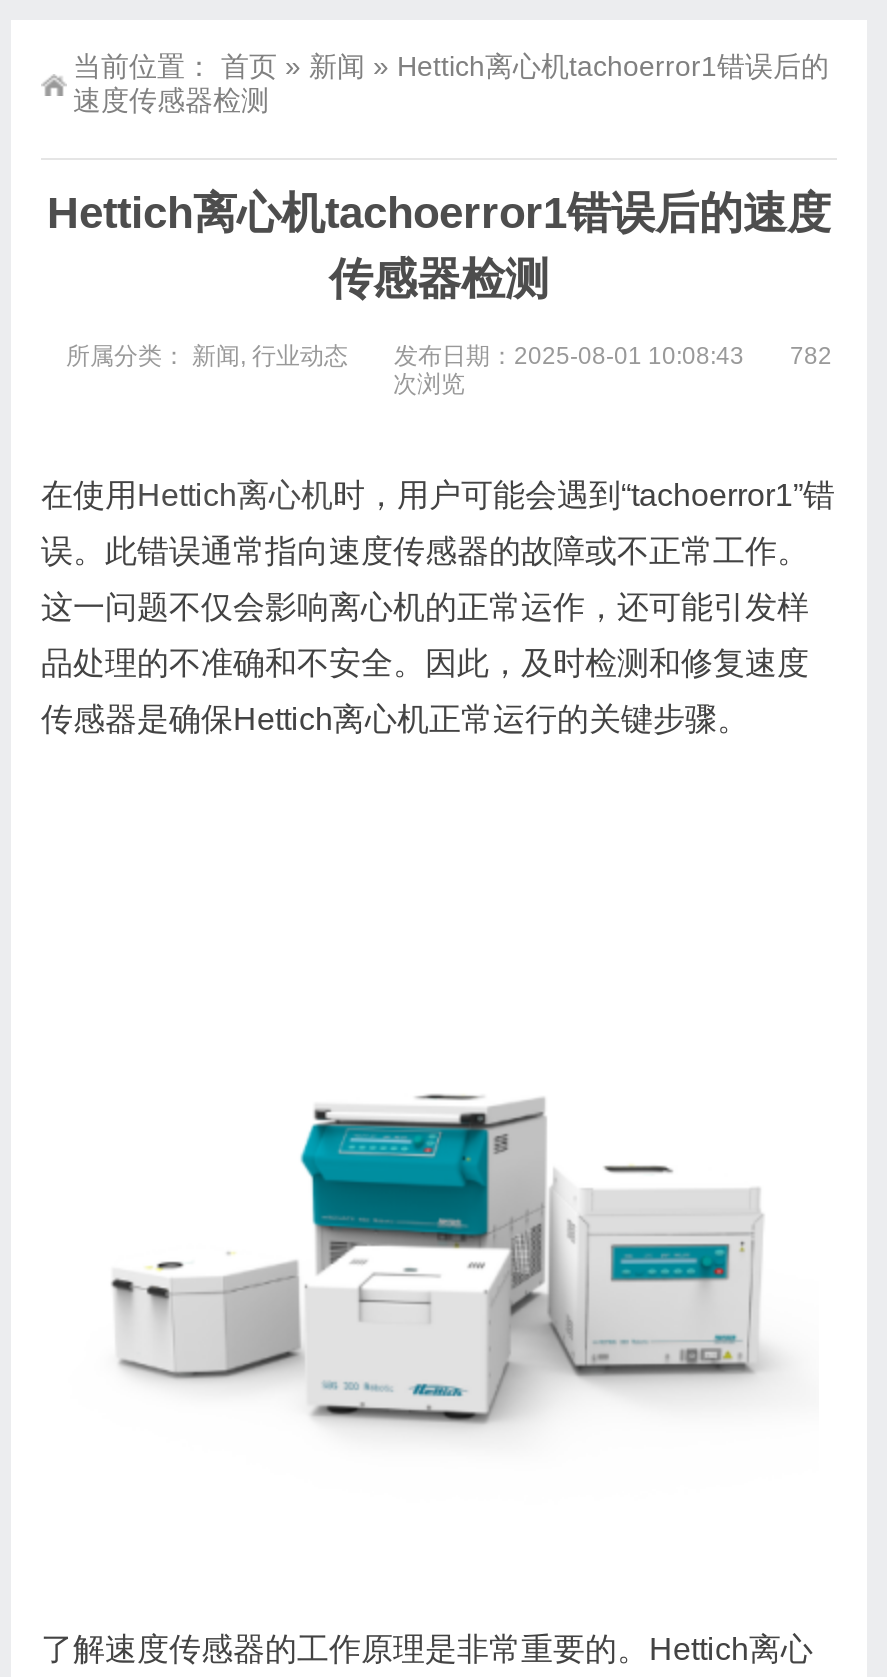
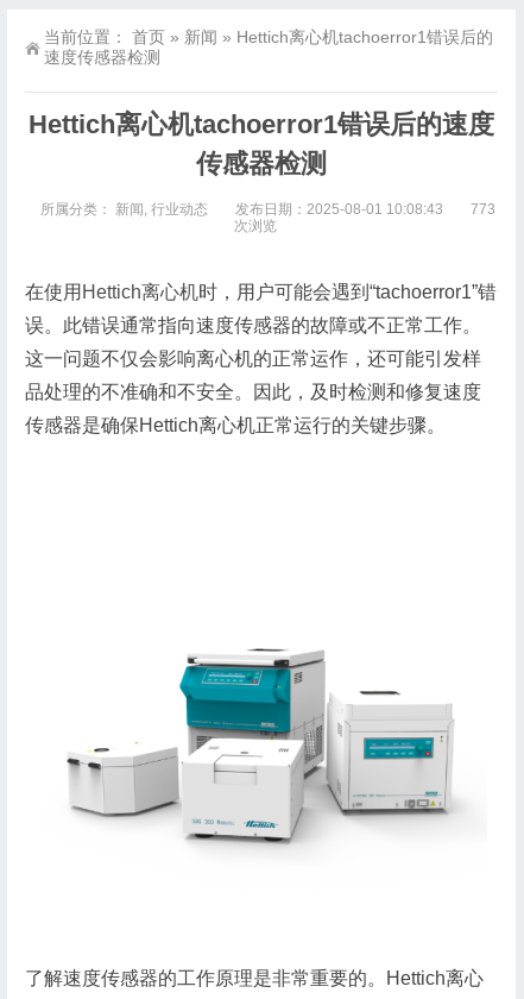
[66,343,832,371] 所属分类： 新闻,行业动态 发布日期：2025-08-01 10:08:43 782 -> [40,201,495,218] 所属分类： 新闻,行业动态 发布日期：2025-08-01 10:08:43 773

